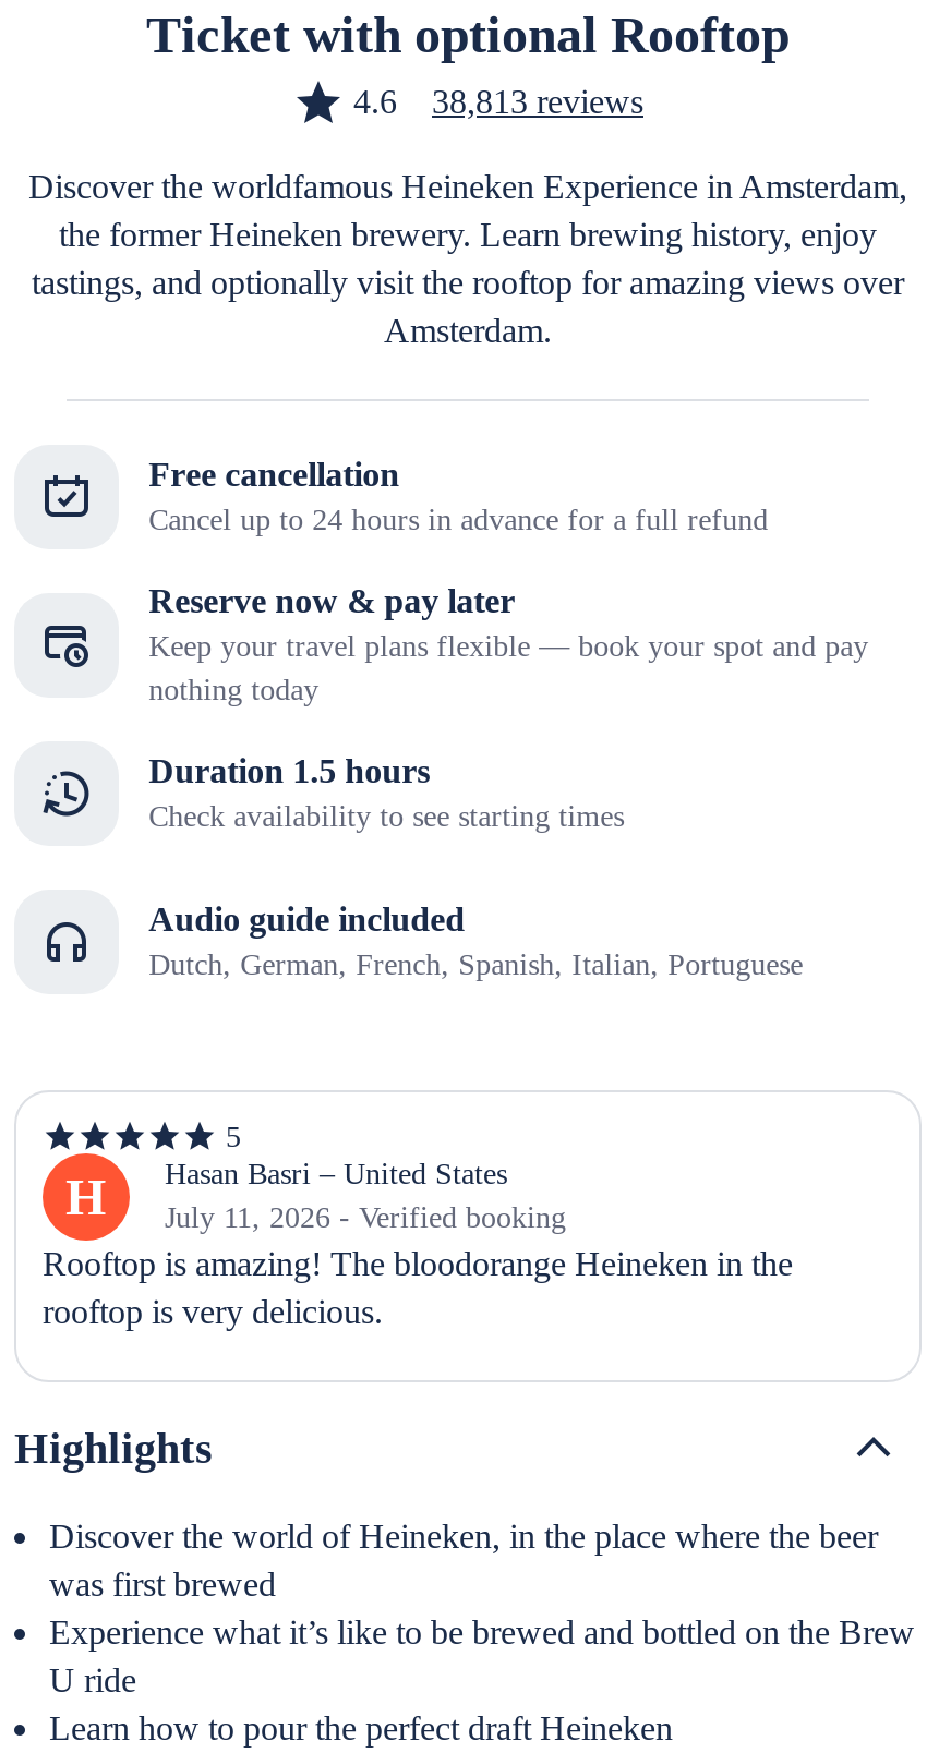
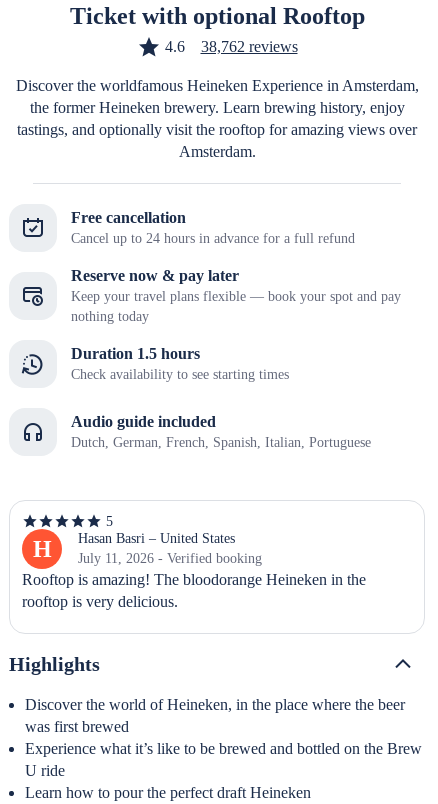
[353,83,643,120] 4.6 38,813 reviews -> [164,38,297,55] 4.6 38,762 reviews

